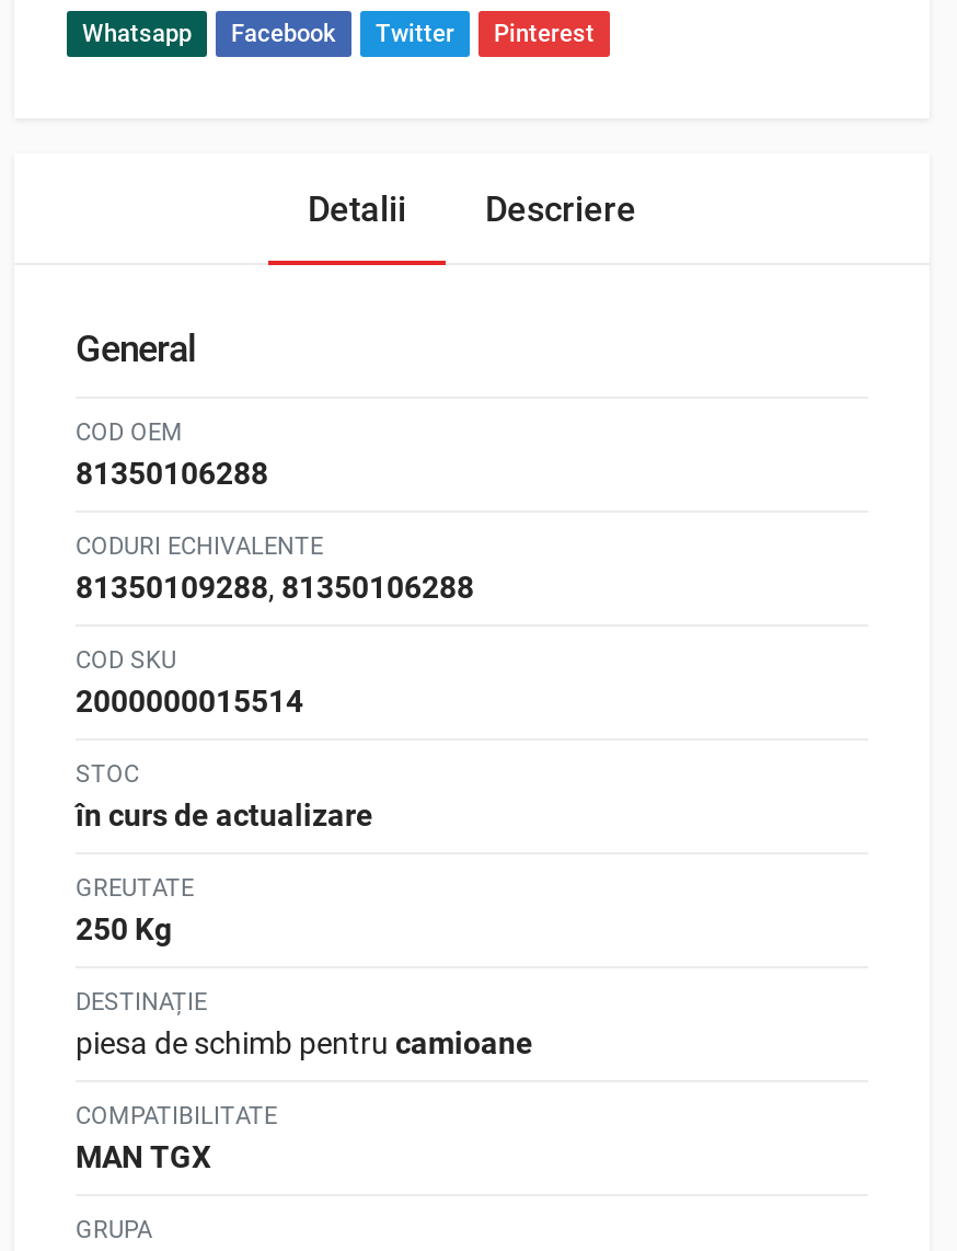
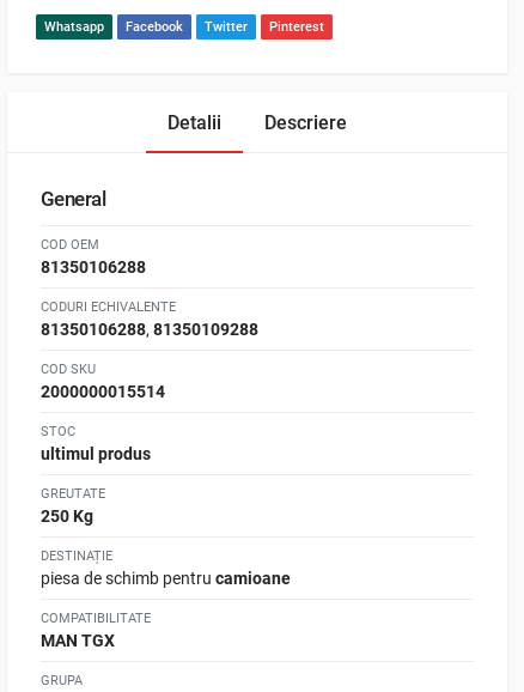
[76,569,474,604] 81350109288, 81350106288 -> [41,319,258,338] 81350106288, 81350109288
[76,797,373,832] în curs de actualizare -> [41,444,151,463] ultimul produs

